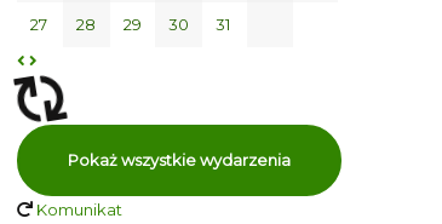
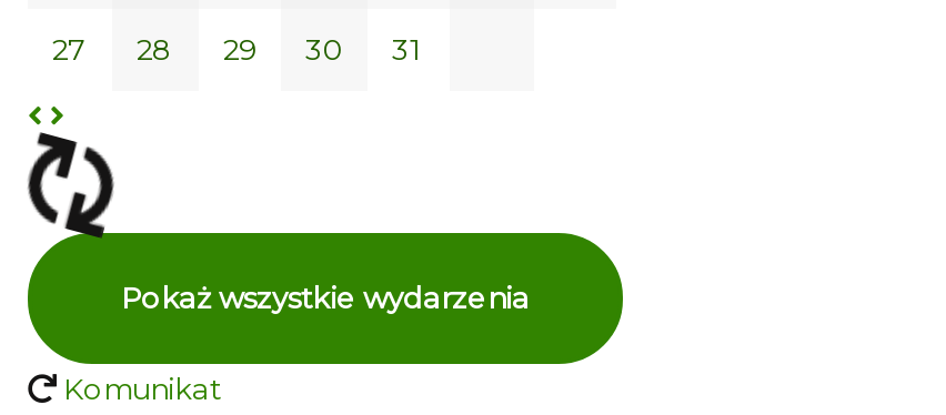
[12,70,69,126] [image] -> [21,131,119,237] [image]

